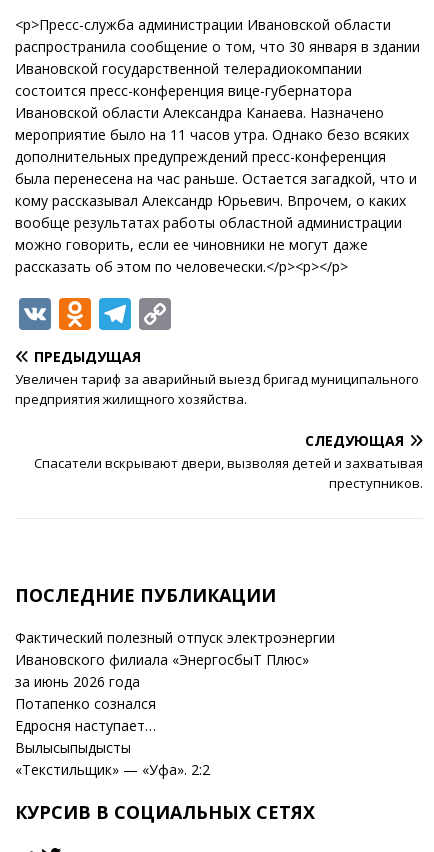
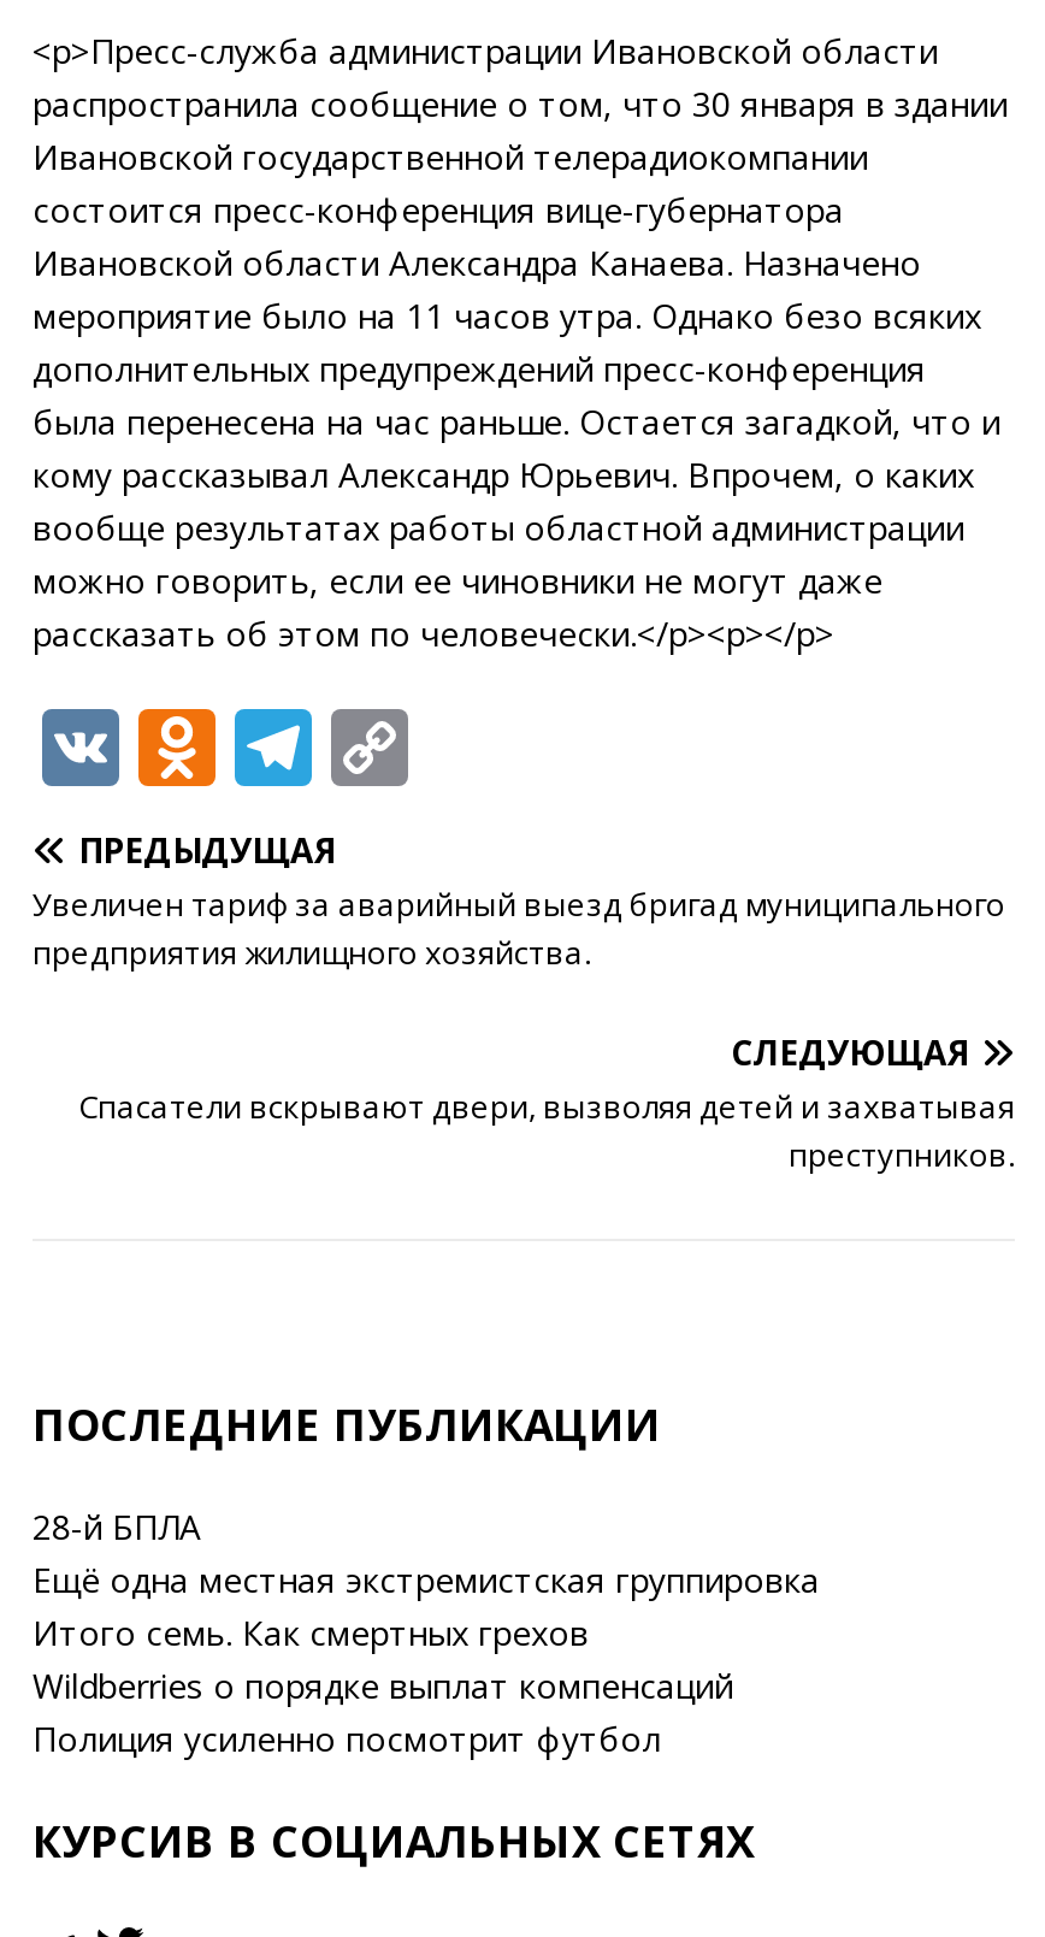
[15,628,335,779] Фактический полезный отпуск электроэнергии | Ивановского филиала «ЭнергосбыТ Плюс» | за июнь 2026 года | Потапенко сознался | Едросня наступает… | Вылысыпыдысты | «Текстильщик» — «Уфа». 2:2 -> [33,1504,820,1761] 28-й БПЛА | Ещё одна местная экстремистская группировка | Итого семь. Как смертных грехов | Wildberries о порядке выплат компенсаций | Полиция усиленно посмотрит футбол

